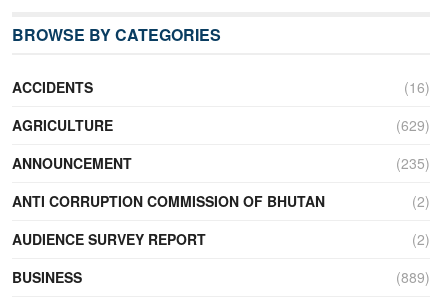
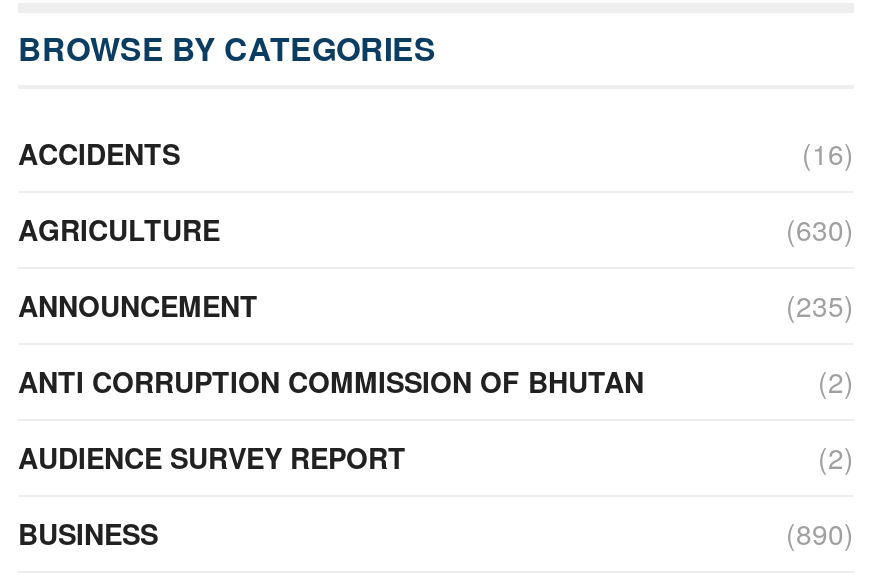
[396,115,430,135] (629) -> [786,210,854,250] (630)
[396,267,430,287] (889) -> [786,514,854,554] (890)

